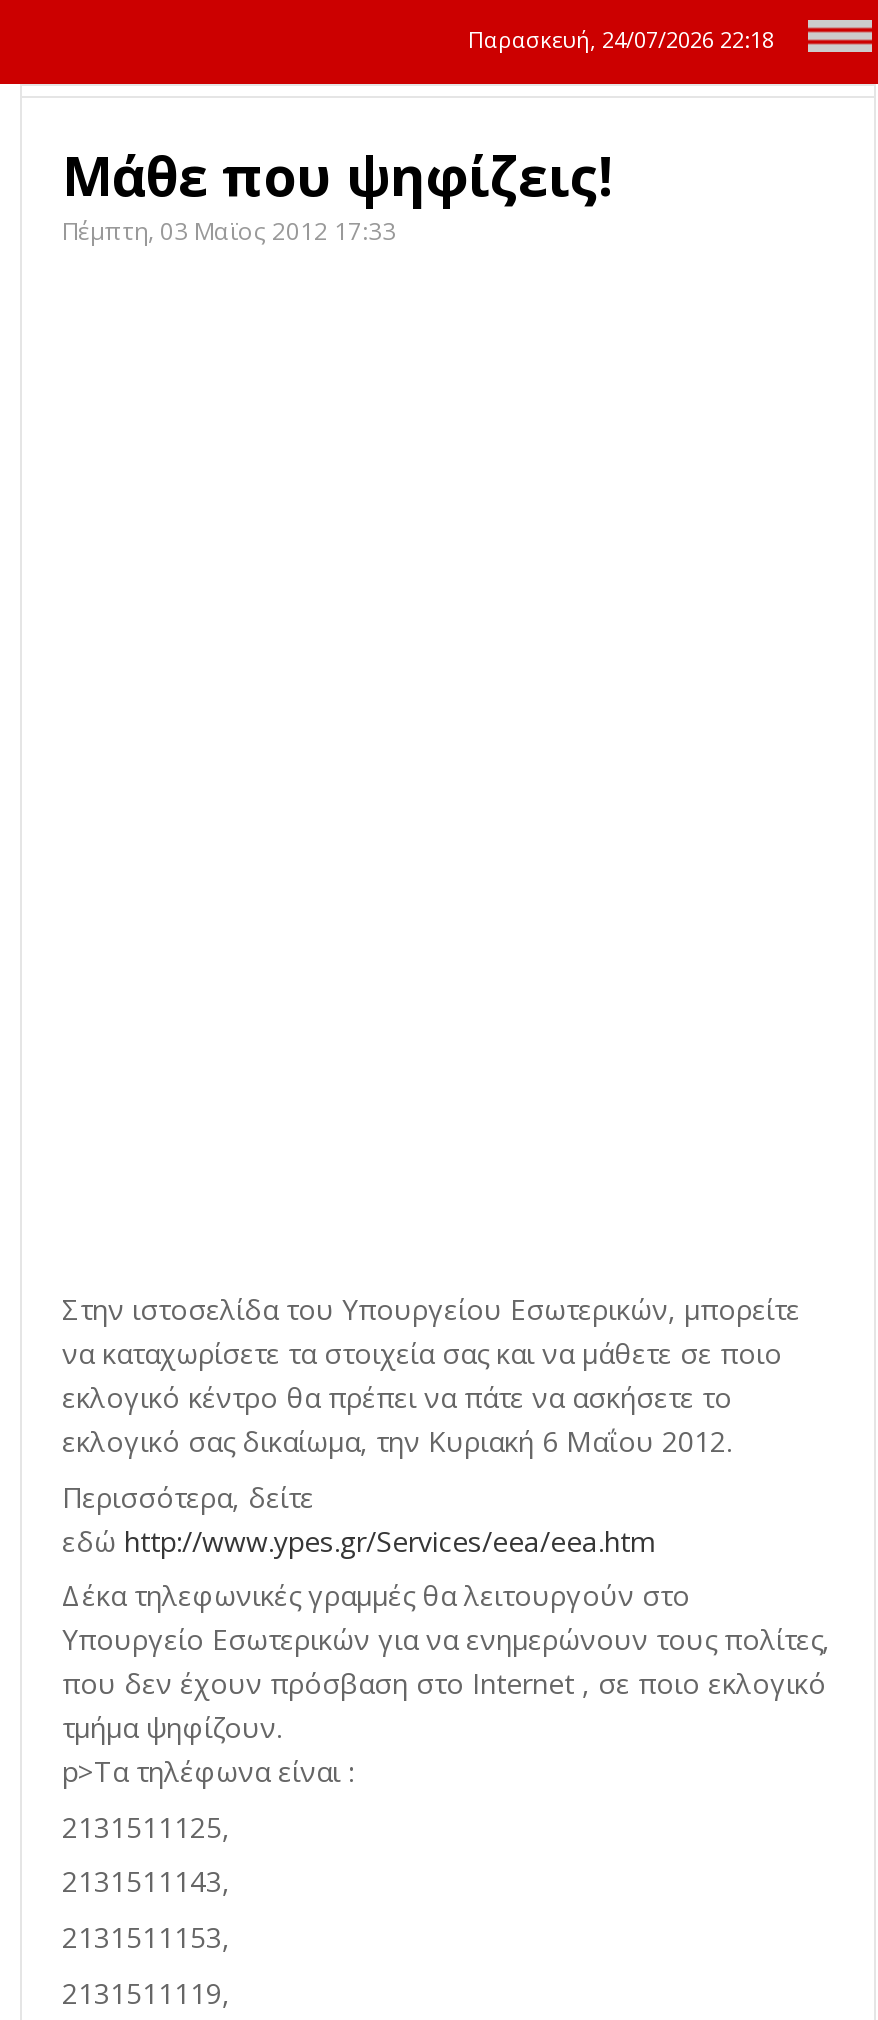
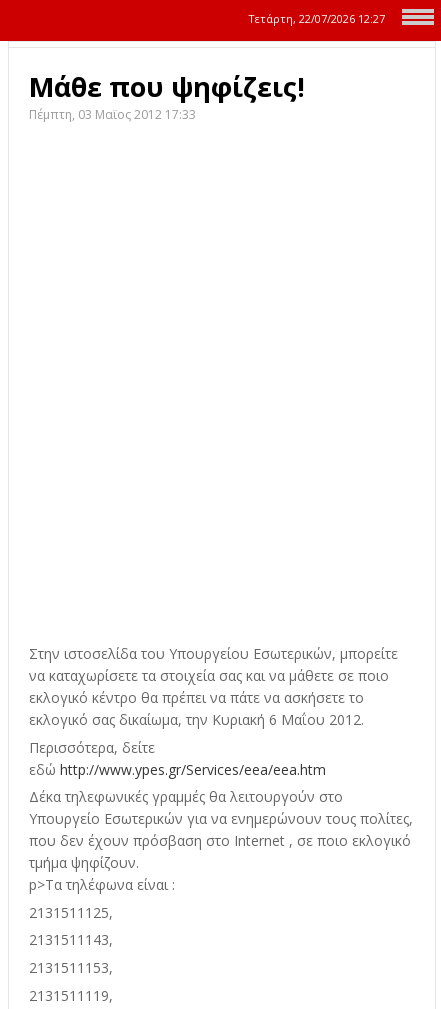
[468,24,774,54] Παρασκευή, 24/07/2026 22:18 -> [248,11,385,26] Τετάρτη, 22/07/2026 12:27

